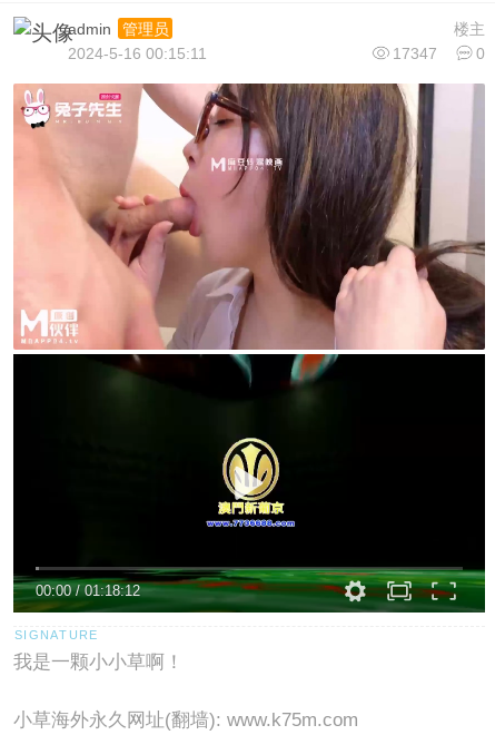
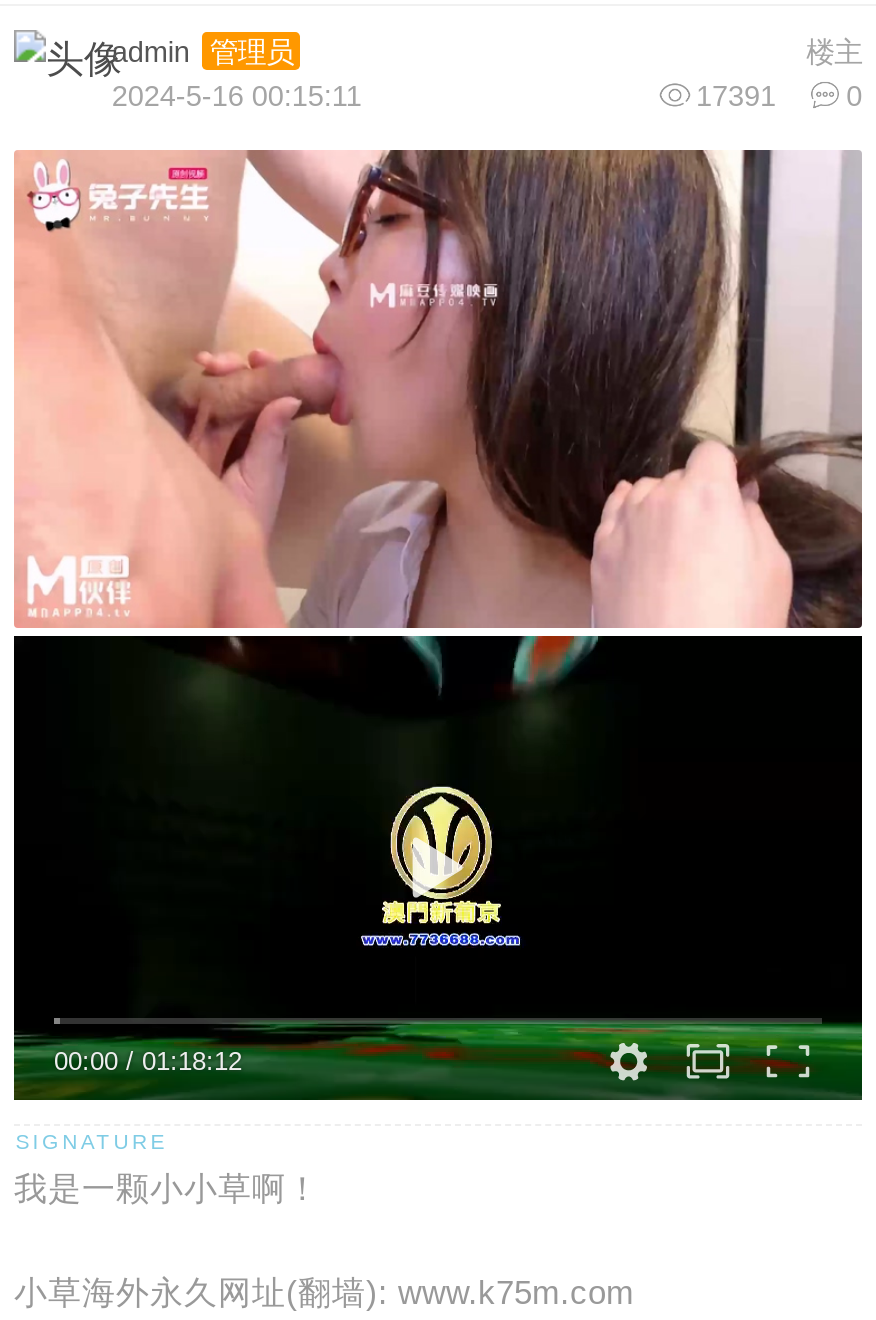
[393,44,485,62] 17347 0 -> [696,80,862,112] 17391 0

